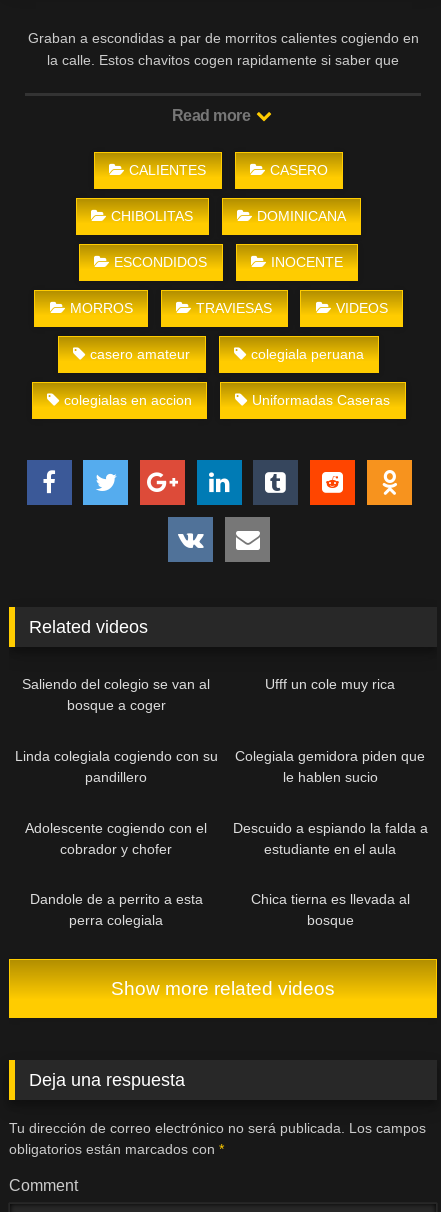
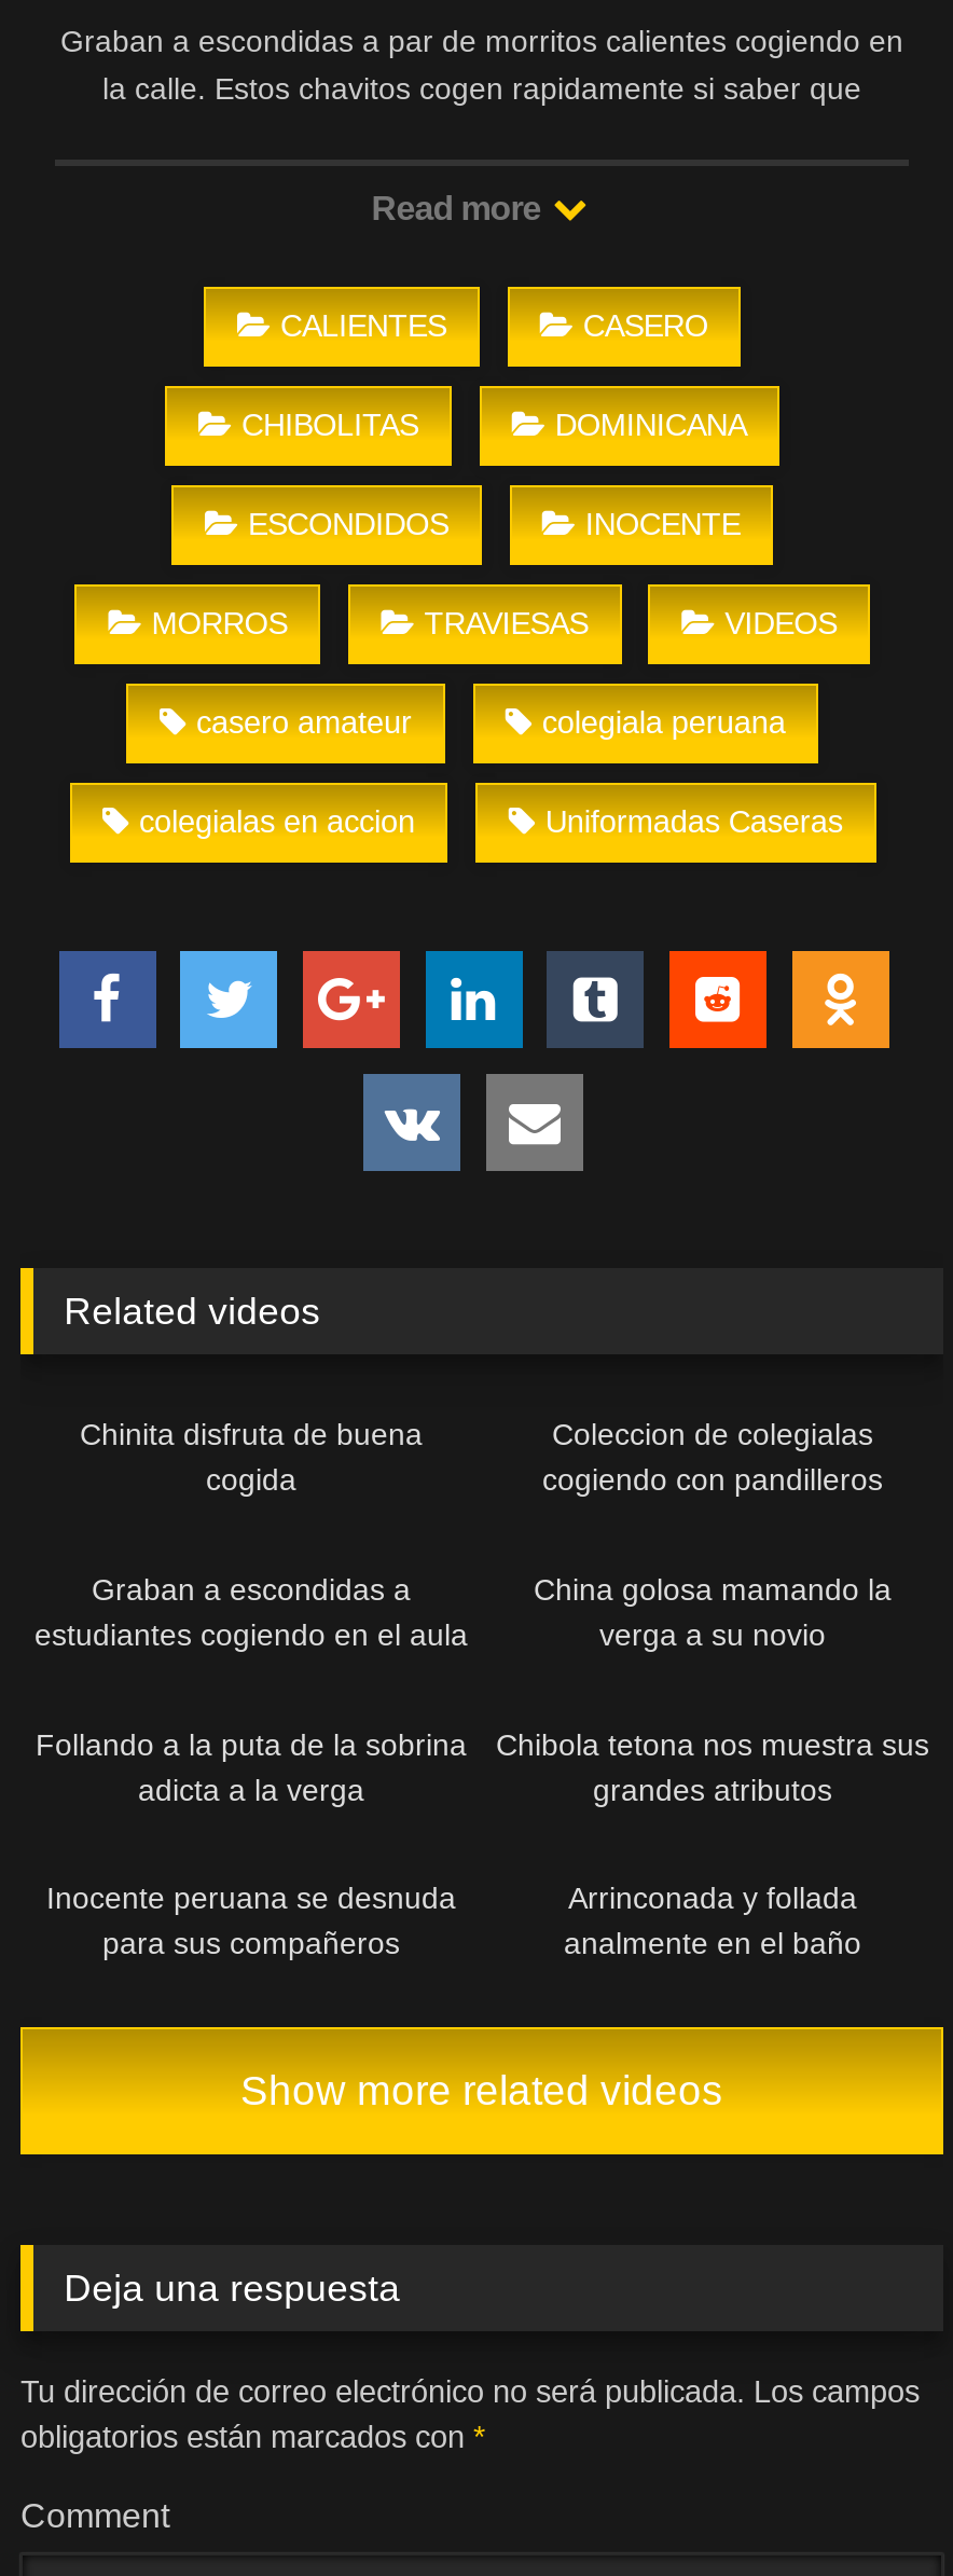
[22,676,210,713] Saliendo del colegio se van al | bosque a coger -> [80,1417,423,1496] Chinita disfruta de buena | cogida
[265,676,395,692] Ufff un cole muy rica -> [542,1417,883,1496] Coleccion de colegialas | cogiendo con pandilleros
[14,748,217,785] Linda colegiala cogiendo con su | pandillero -> [34,1571,468,1651] Graban a escondidas a | estudiantes cogiendo en el aula
[235,748,425,785] Colegiala gemidora piden que | le hablen sucio -> [534,1571,892,1651] China golosa mamando la | verga a su novio
[25,819,207,856] Adolescente cogiendo con el | cobrador y chofer -> [36,1726,467,1806] Follando a la puta de la sobrina | adicta a la verga
[232,819,427,856] Descuido a espiando la falda a | estudiante en el aula -> [496,1726,929,1806] Chibola tetona nos muestra sus | grandes atributos
[29,891,202,928] Dandole de a perrito a esta | perra colegiala -> [46,1881,456,1961] Inocente peruana se desnuda | para sus compañeros
[250,891,409,928] Chica tierna es llevada al | bosque -> [564,1881,861,1961] Arrinconada y follada | analmente en el baño

